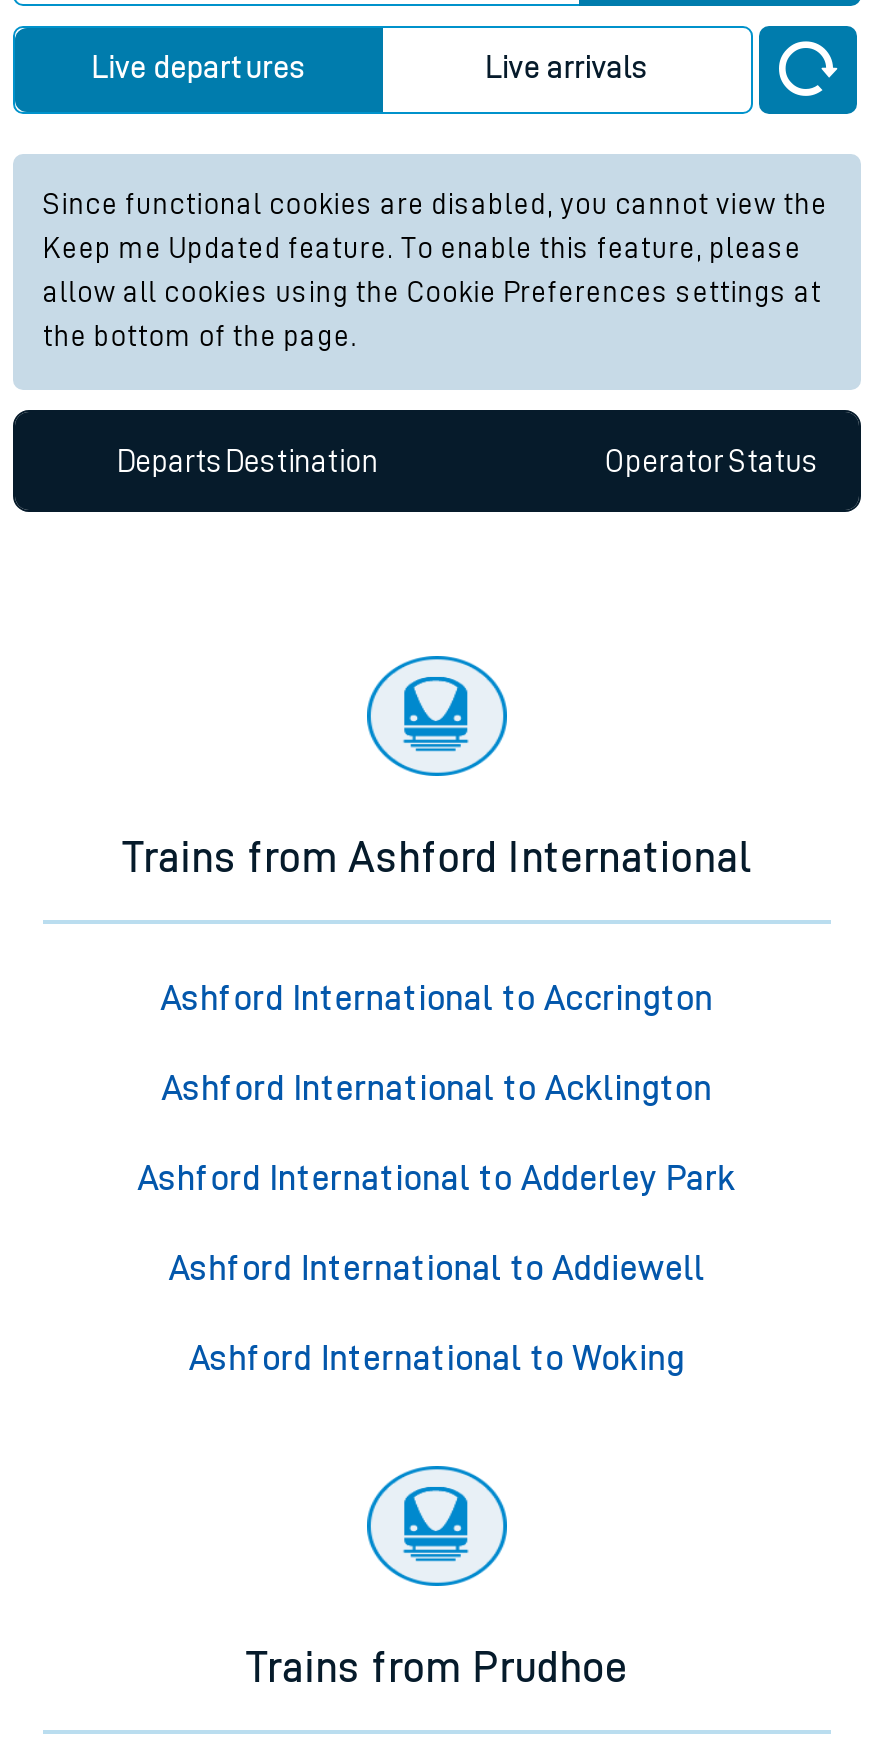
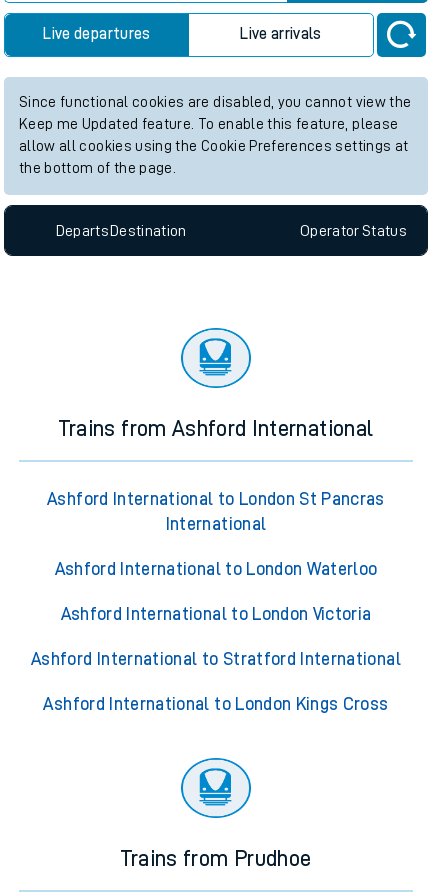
[161,981,713,1017] Ashford International to Accrington -> [47,490,385,533] Ashford International to London St Pancras | International
[162,1071,712,1107] Ashford International to Acklington -> [54,560,377,578] Ashford International to London Waterloo
[138,1161,736,1197] Ashford International to Adderley Park -> [60,605,371,623] Ashford International to London Victoria
[169,1251,705,1287] Ashford International to Addiewell -> [31,650,401,668] Ashford International to Stratford International
[189,1341,685,1377] Ashford International to Woking -> [43,695,388,713] Ashford International to London Kings Cross

